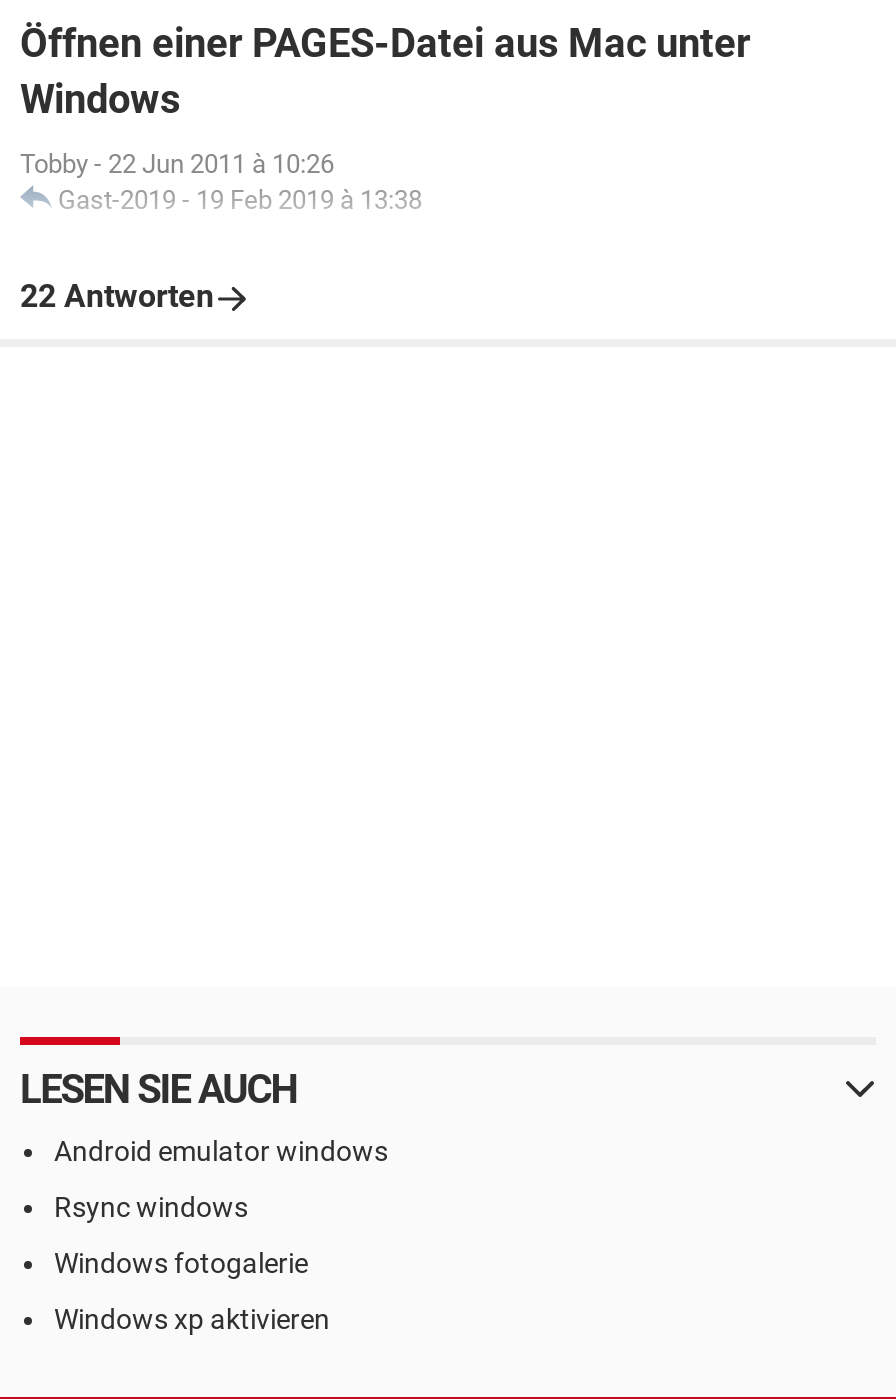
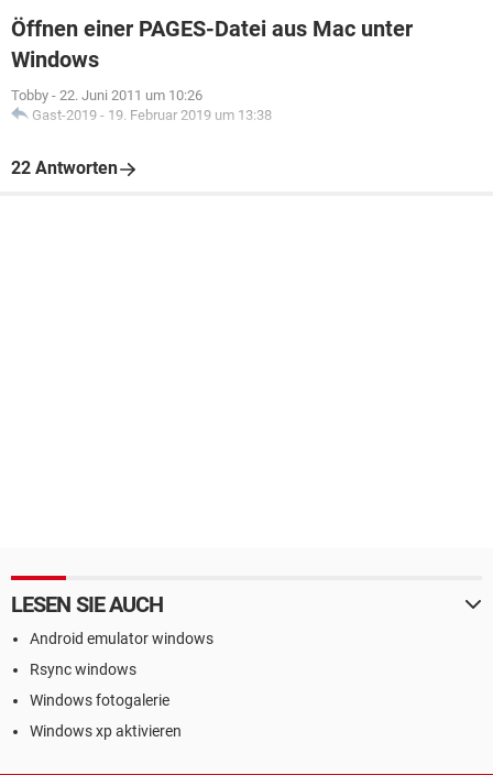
[20,149,334,179] Tobby - 22 Jun 2011 à 10:26 -> [11,87,202,103] Tobby - 22. Juni 2011 um 10:26
[58,185,422,215] Gast-2019 - 19 Feb 2019 à 13:38 -> [32,107,272,123] Gast-2019 - 19. Februar 2019 um 13:38

